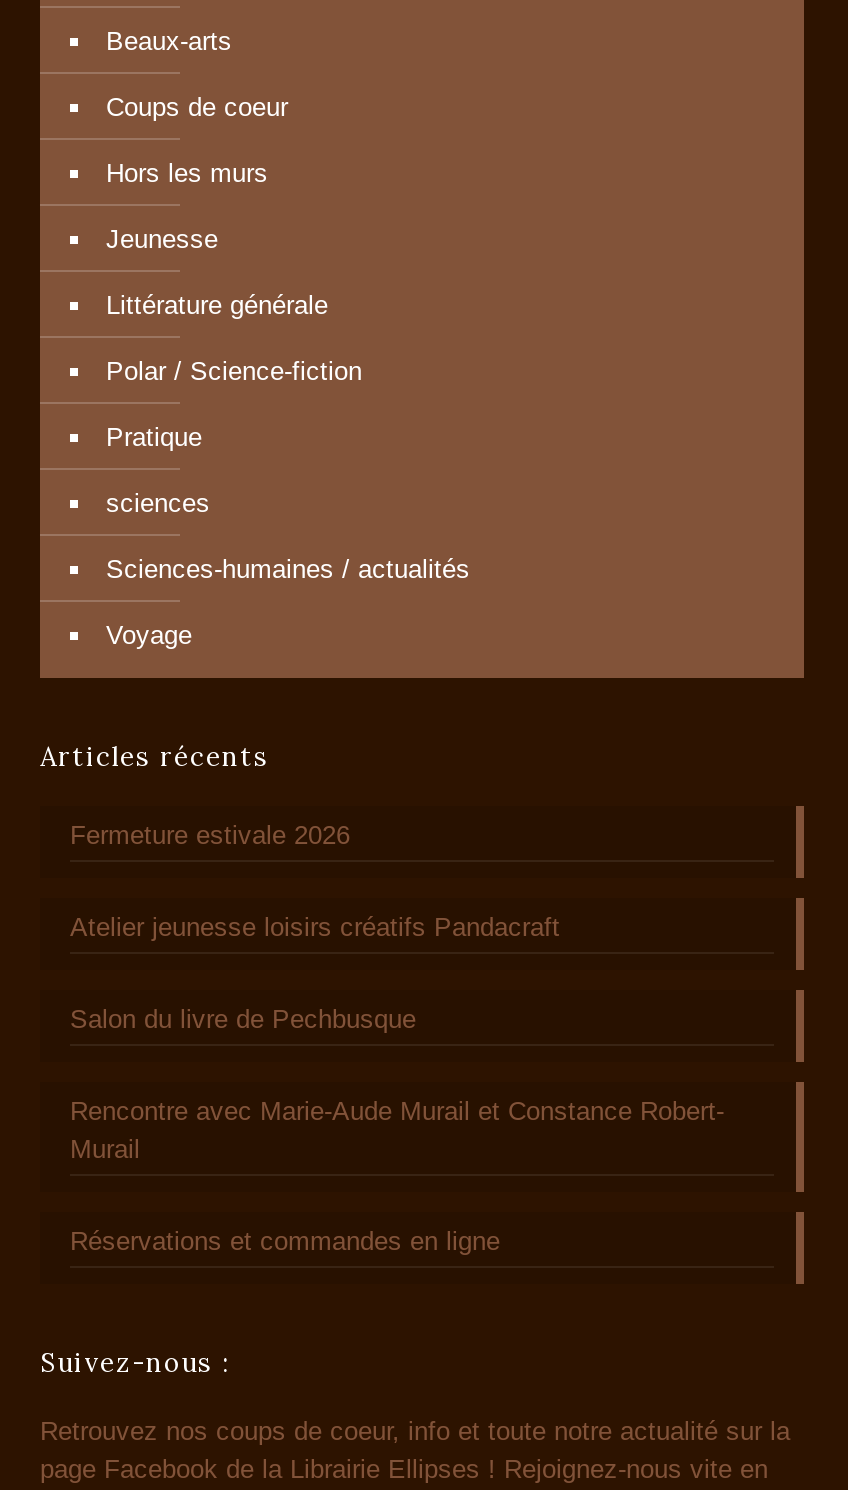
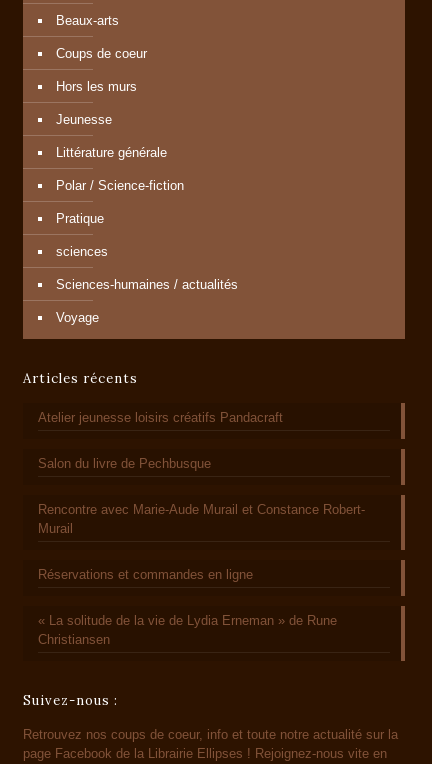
[70,820,350,850] Fermeture estivale 2026 -> none
moved [70,912,724,1256] -> [38,410,365,582]: Atelier jeunesse loisirs créatifs Pandacraft | Salon du livre de Pechbusque | Rencontre avec Marie-Aude Murail et Constance Robert- | Murail | Réservations et commandes en ligne
none -> [38,613,337,647] « La solitude de la vie de Lydia Erneman » de Rune | Christiansen

